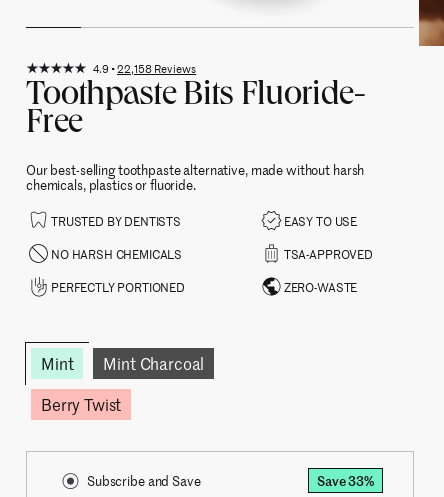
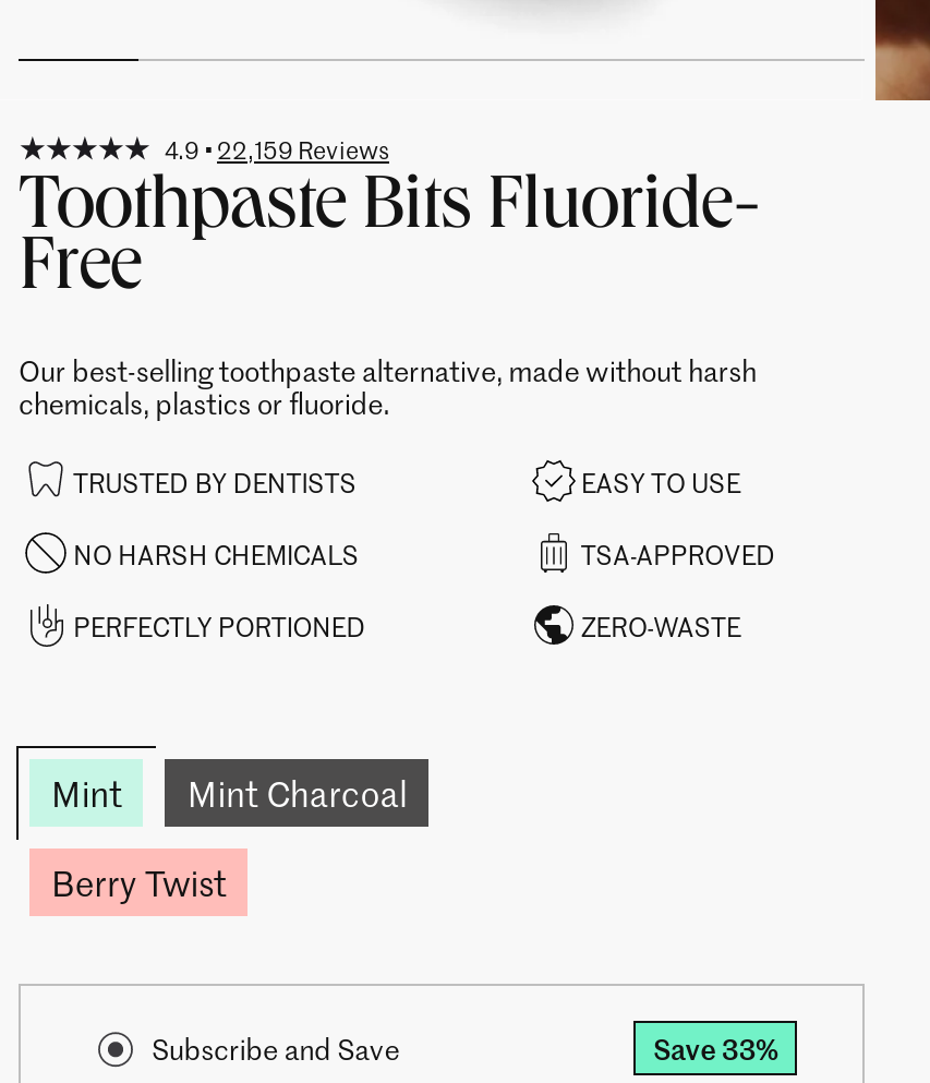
[93,60,196,76] 4.9 • 22,158 Reviews -> [165,132,389,166] 4.9 • 22,159 Reviews

